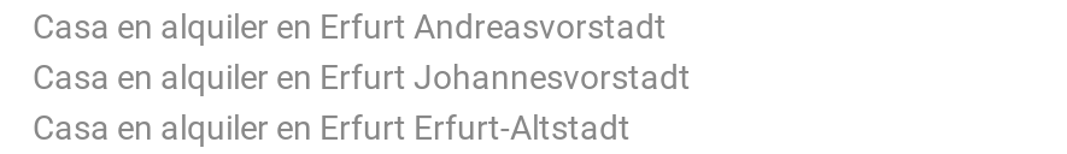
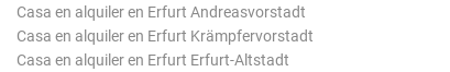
[33,58,691,96] Casa en alquiler en Erfurt Johannesvorstadt -> [17,27,314,45] Casa en alquiler en Erfurt Krämpfervorstadt

